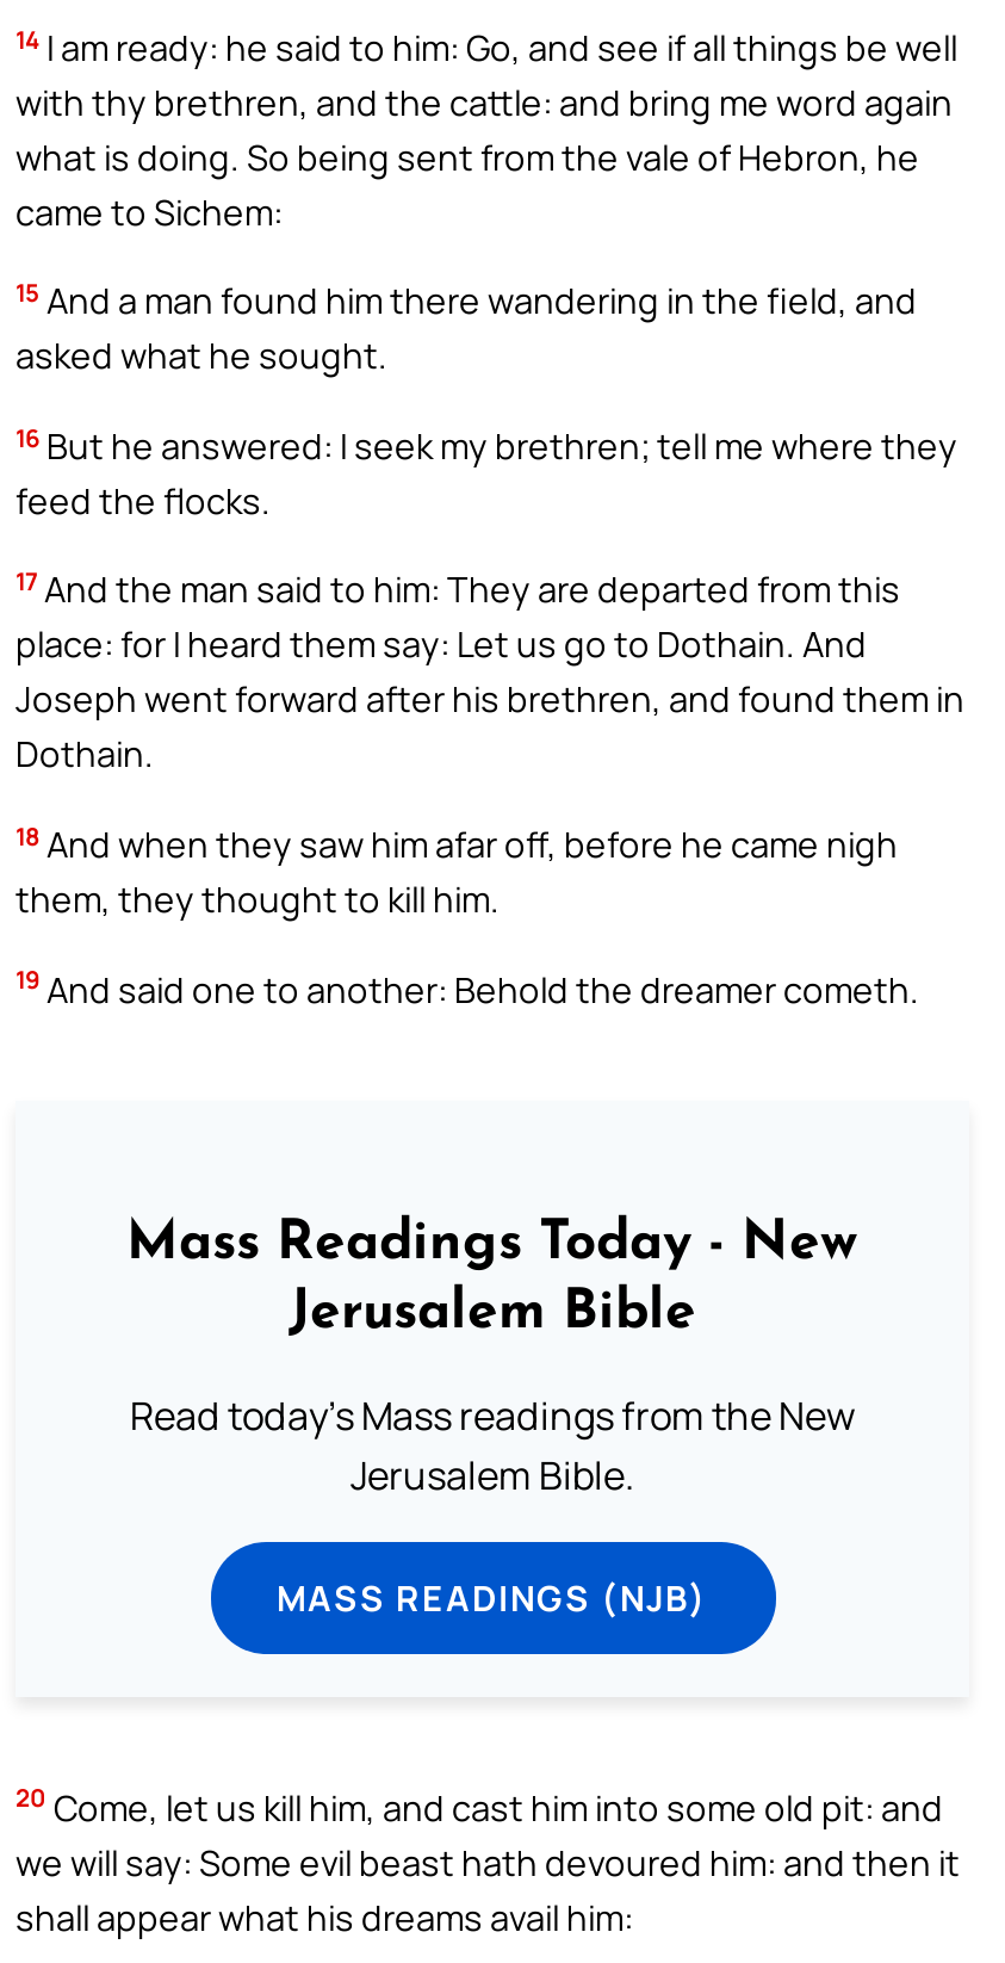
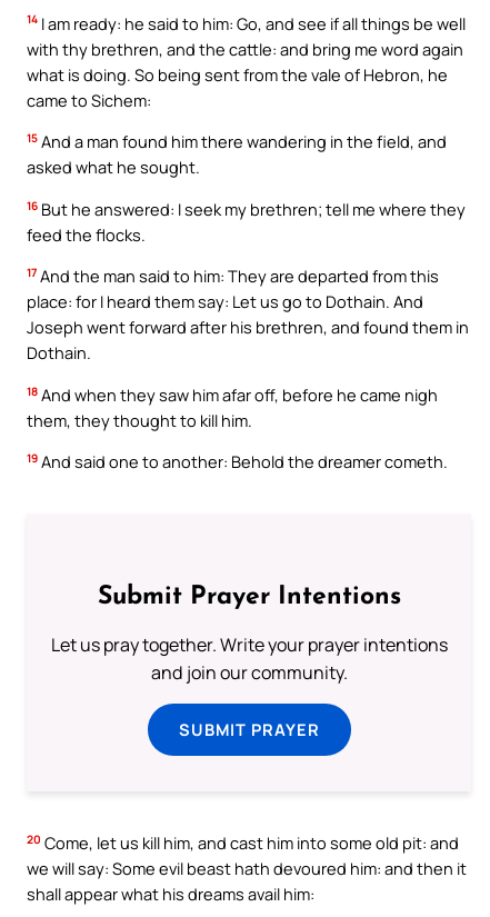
[126,1217,858,1341] Mass Readings Today - New | Jerusalem Bible -> [97,585,401,611] Submit Prayer Intentions
[130,1389,855,1501] Read today's Mass readings from the New | Jerusalem Bible. -> [51,633,447,685] Let us pray together. Write your prayer intentions | and join our community.
[277,1573,708,1620] MASS READINGS (NJB) -> [178,718,319,741] SUBMIT PRAYER

